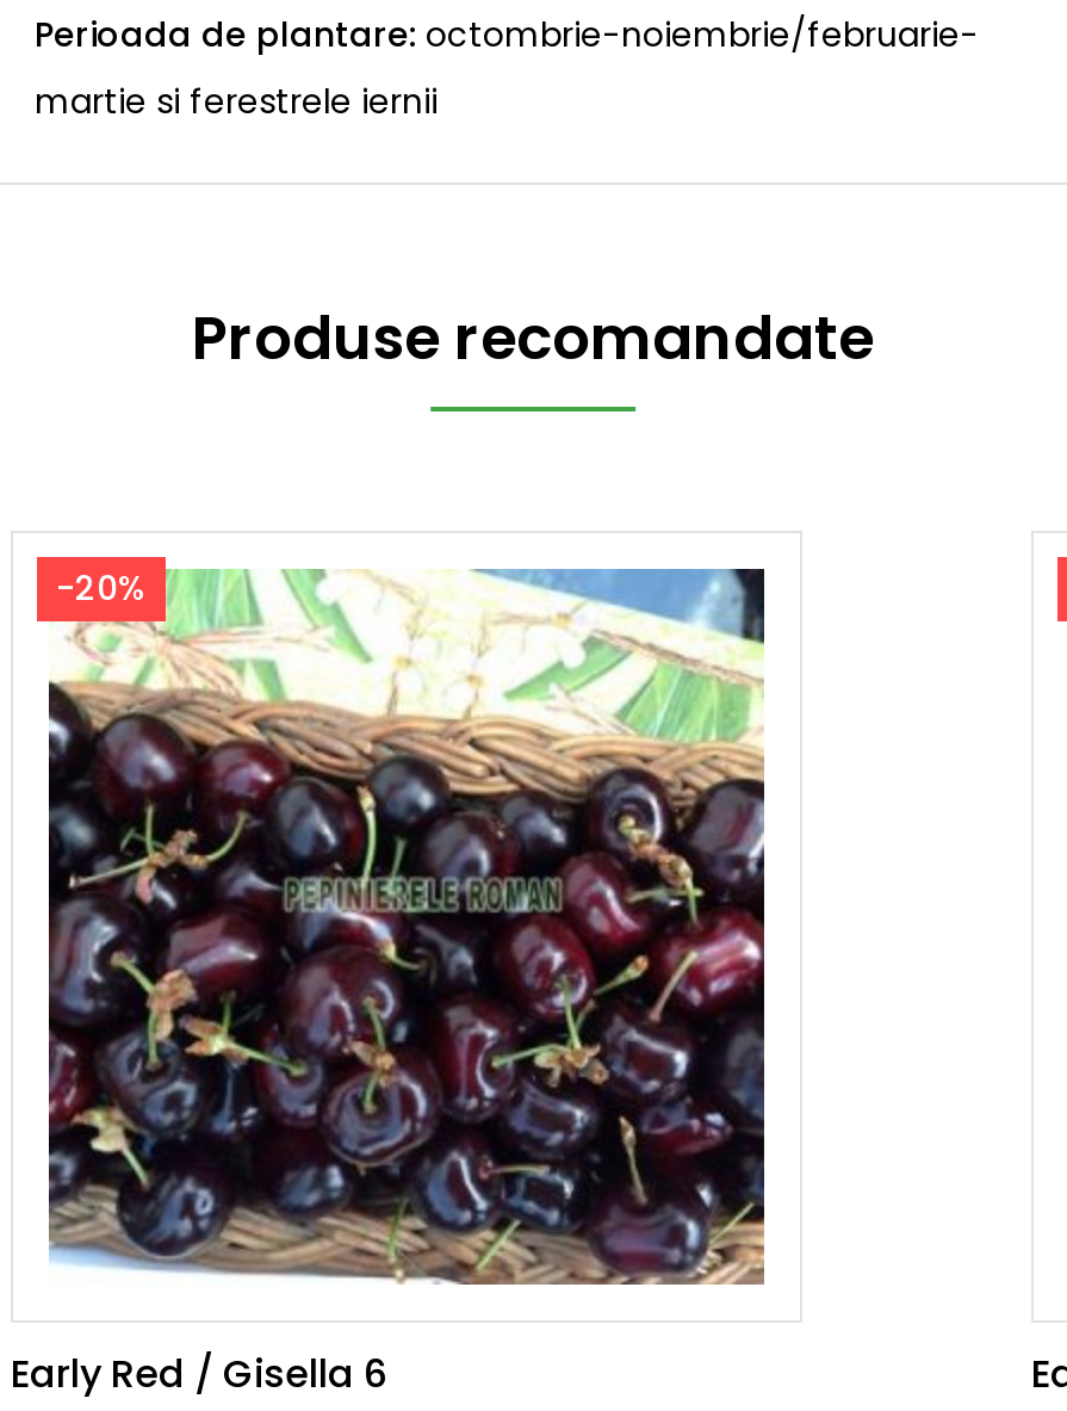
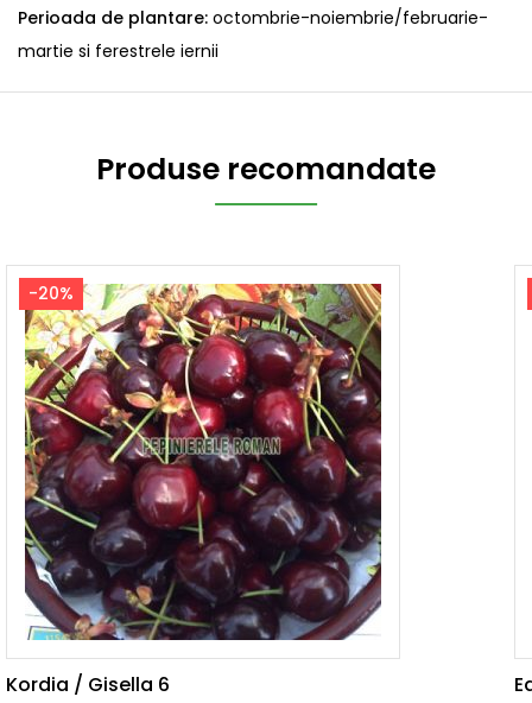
[11,567,767,1401] [image] | Early Red / Gisella 6 -> [6,283,382,698] [image] | Kordia / Gisella 6

